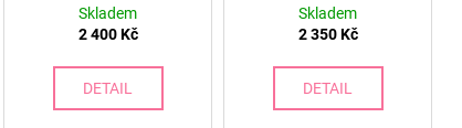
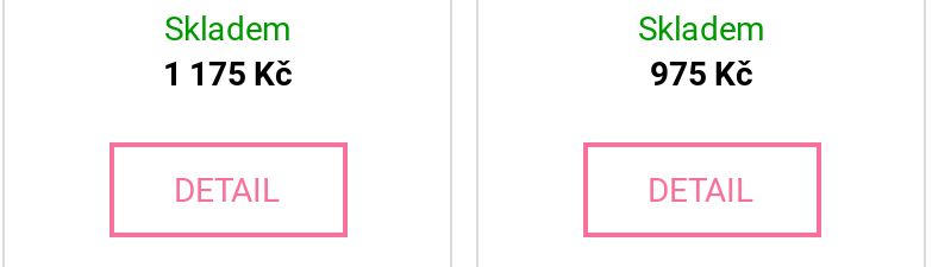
[78,25,138,43] 2 400 Kč -> [163,54,292,92] 1 175 Kč
[298,25,358,43] 2 350 Kč -> [650,54,752,92] 975 Kč

